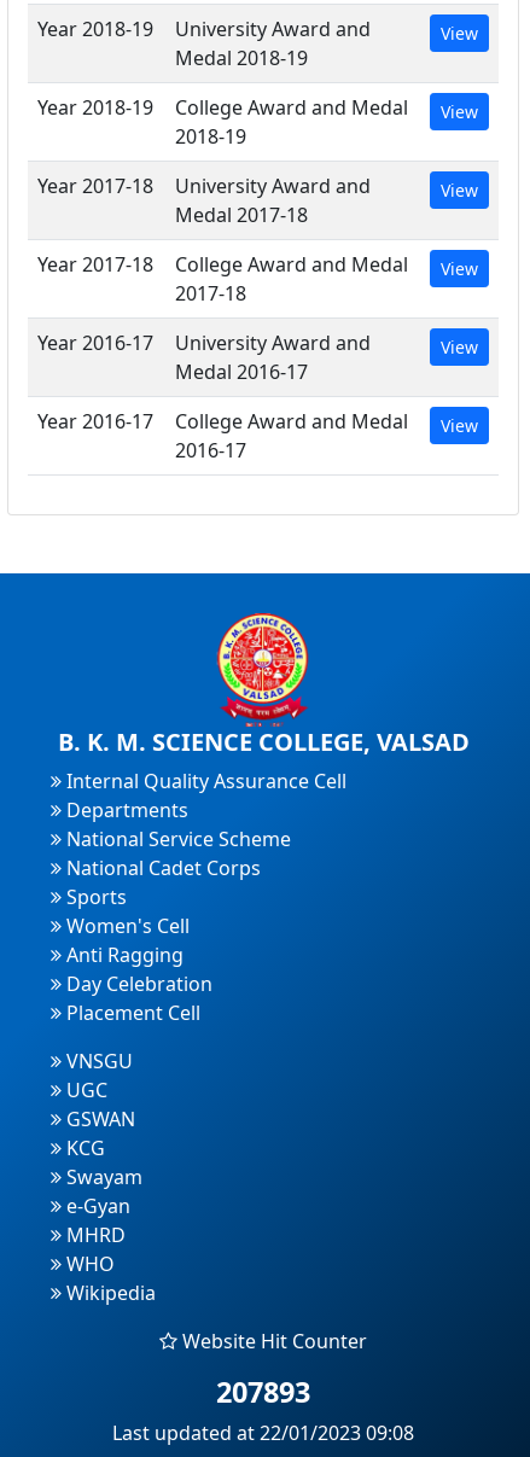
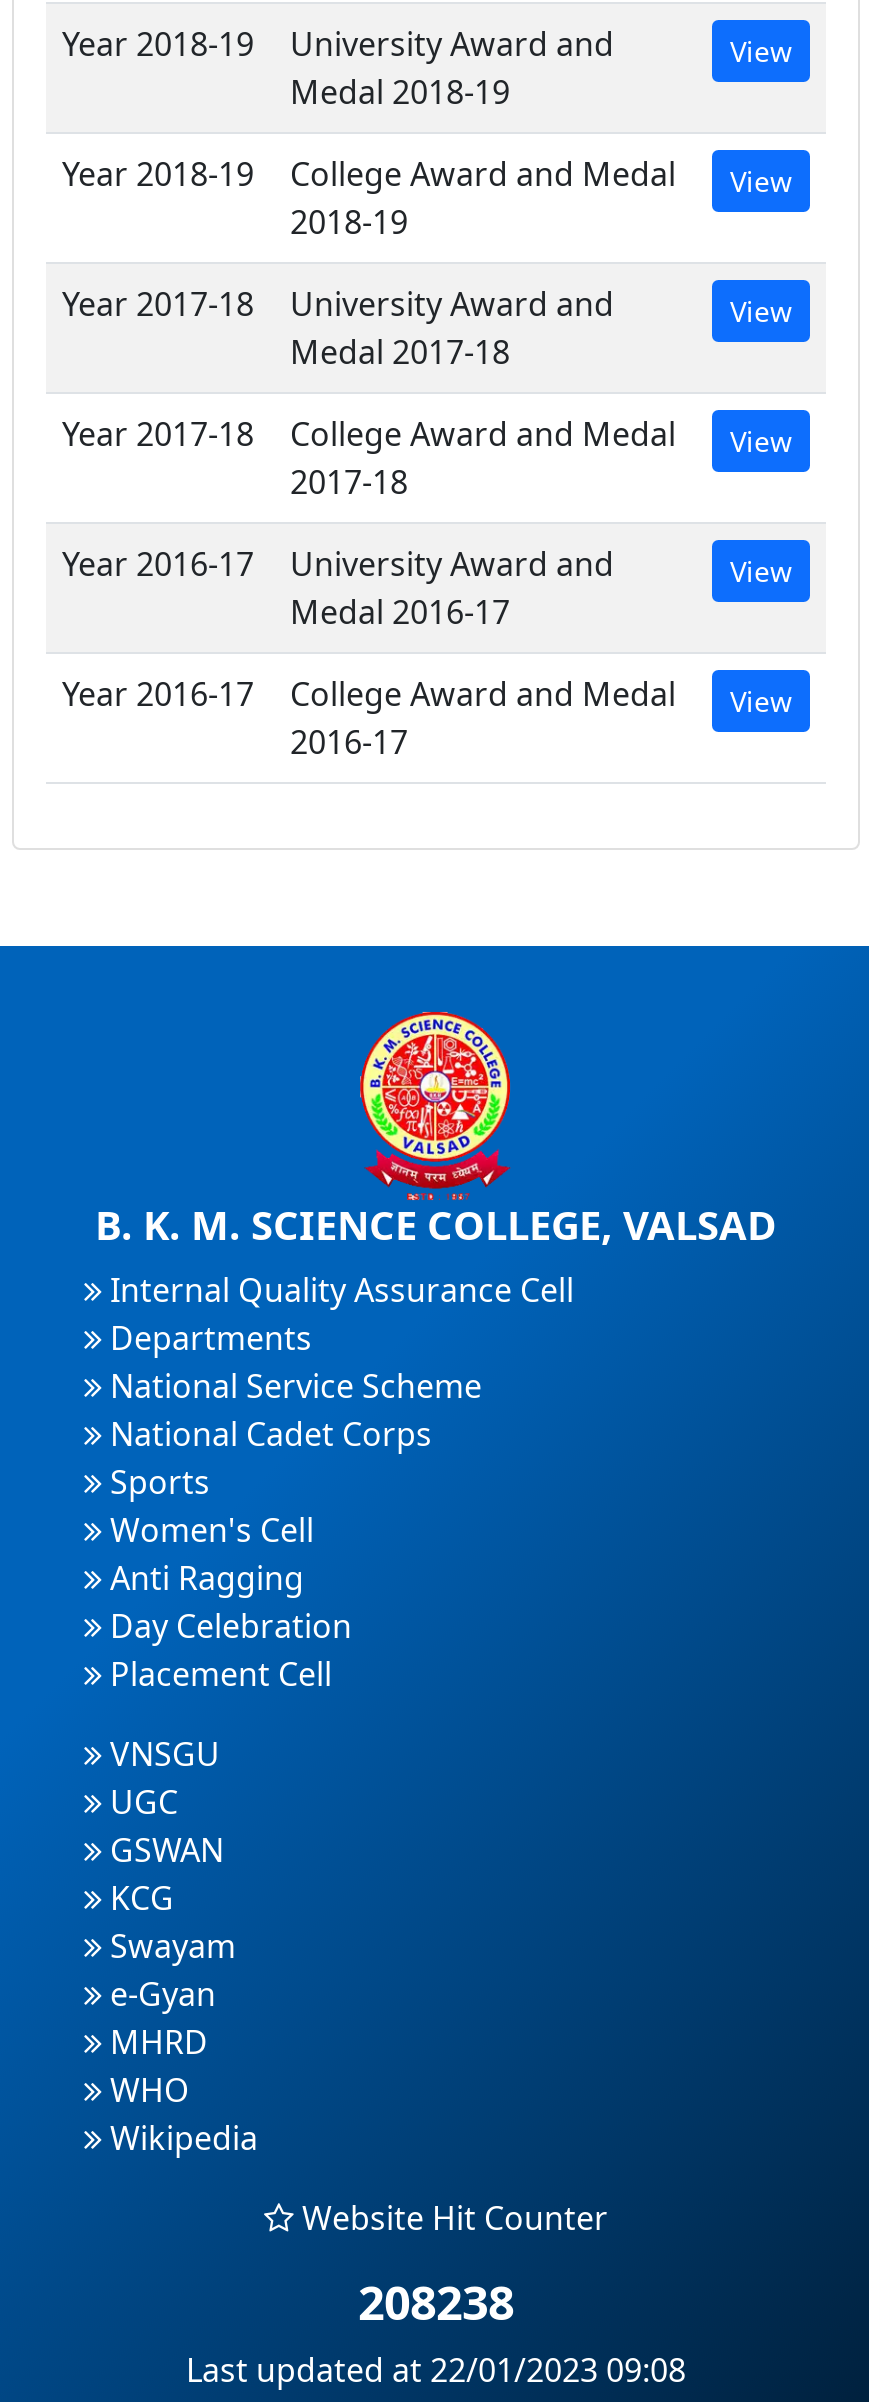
[216,1373,310,1411] 207893 -> [358,2270,514,2334] 208238

